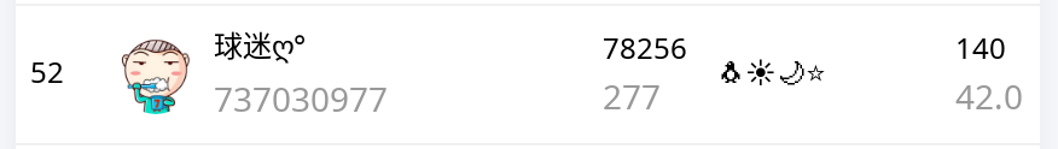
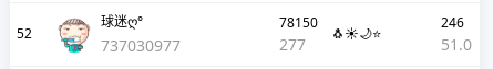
[603,28,687,68] 78256 -> [279,13,318,32] 78150
[955,28,1006,68] 140 -> [441,13,464,32] 246
[955,73,1023,119] 42.0 -> [441,34,472,55] 51.0

